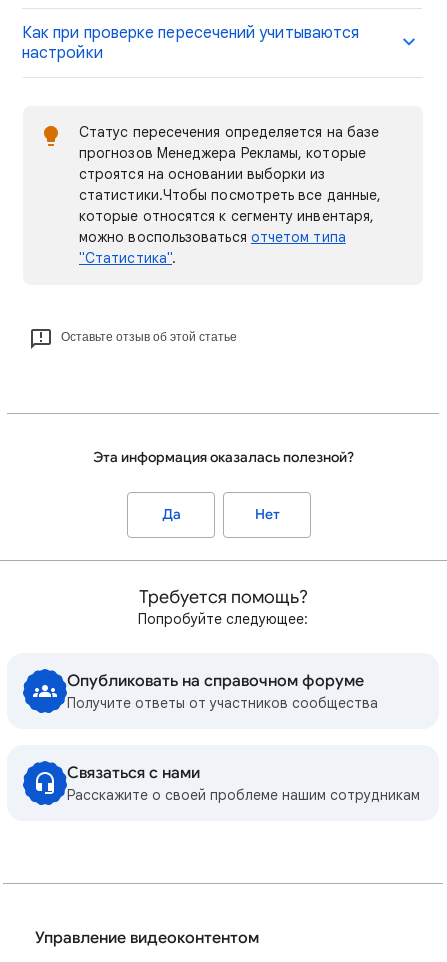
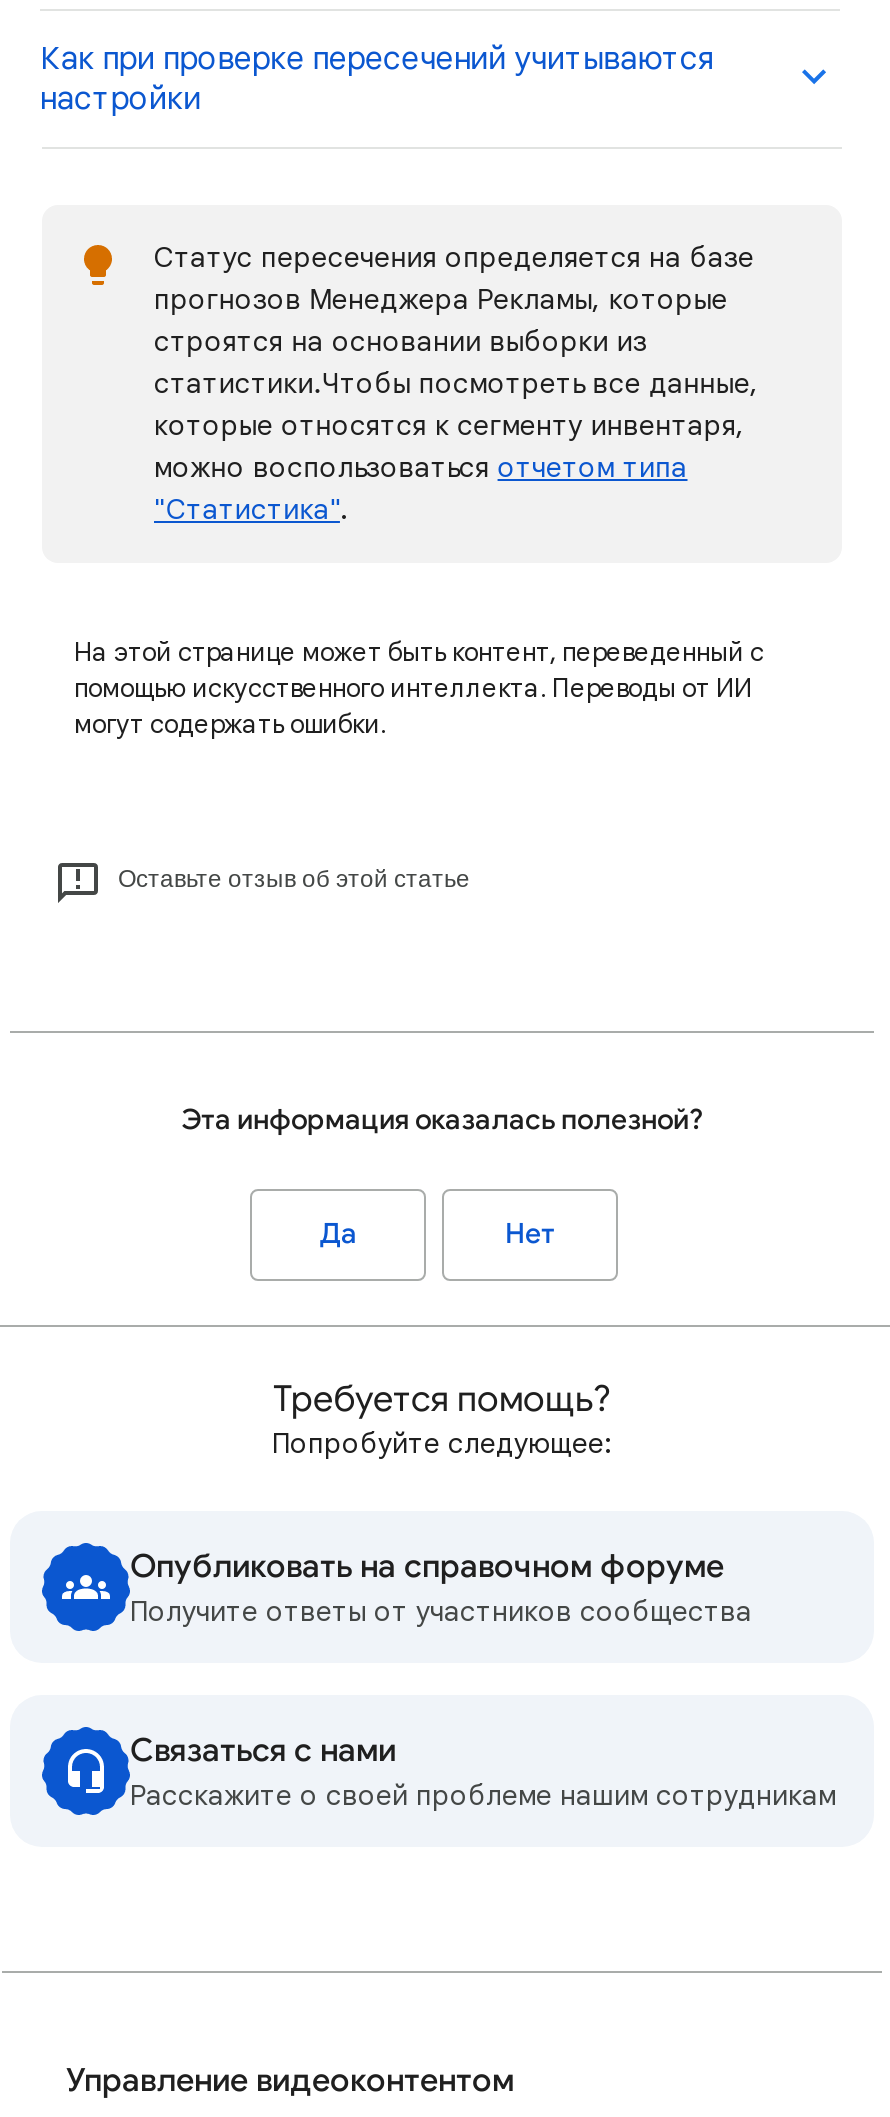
none -> [74,635,764,741] На этой странице может быть контент, переведенный с | помощью искусственного интеллекта. Переводы от ИИ | могут содержать ошибки.

